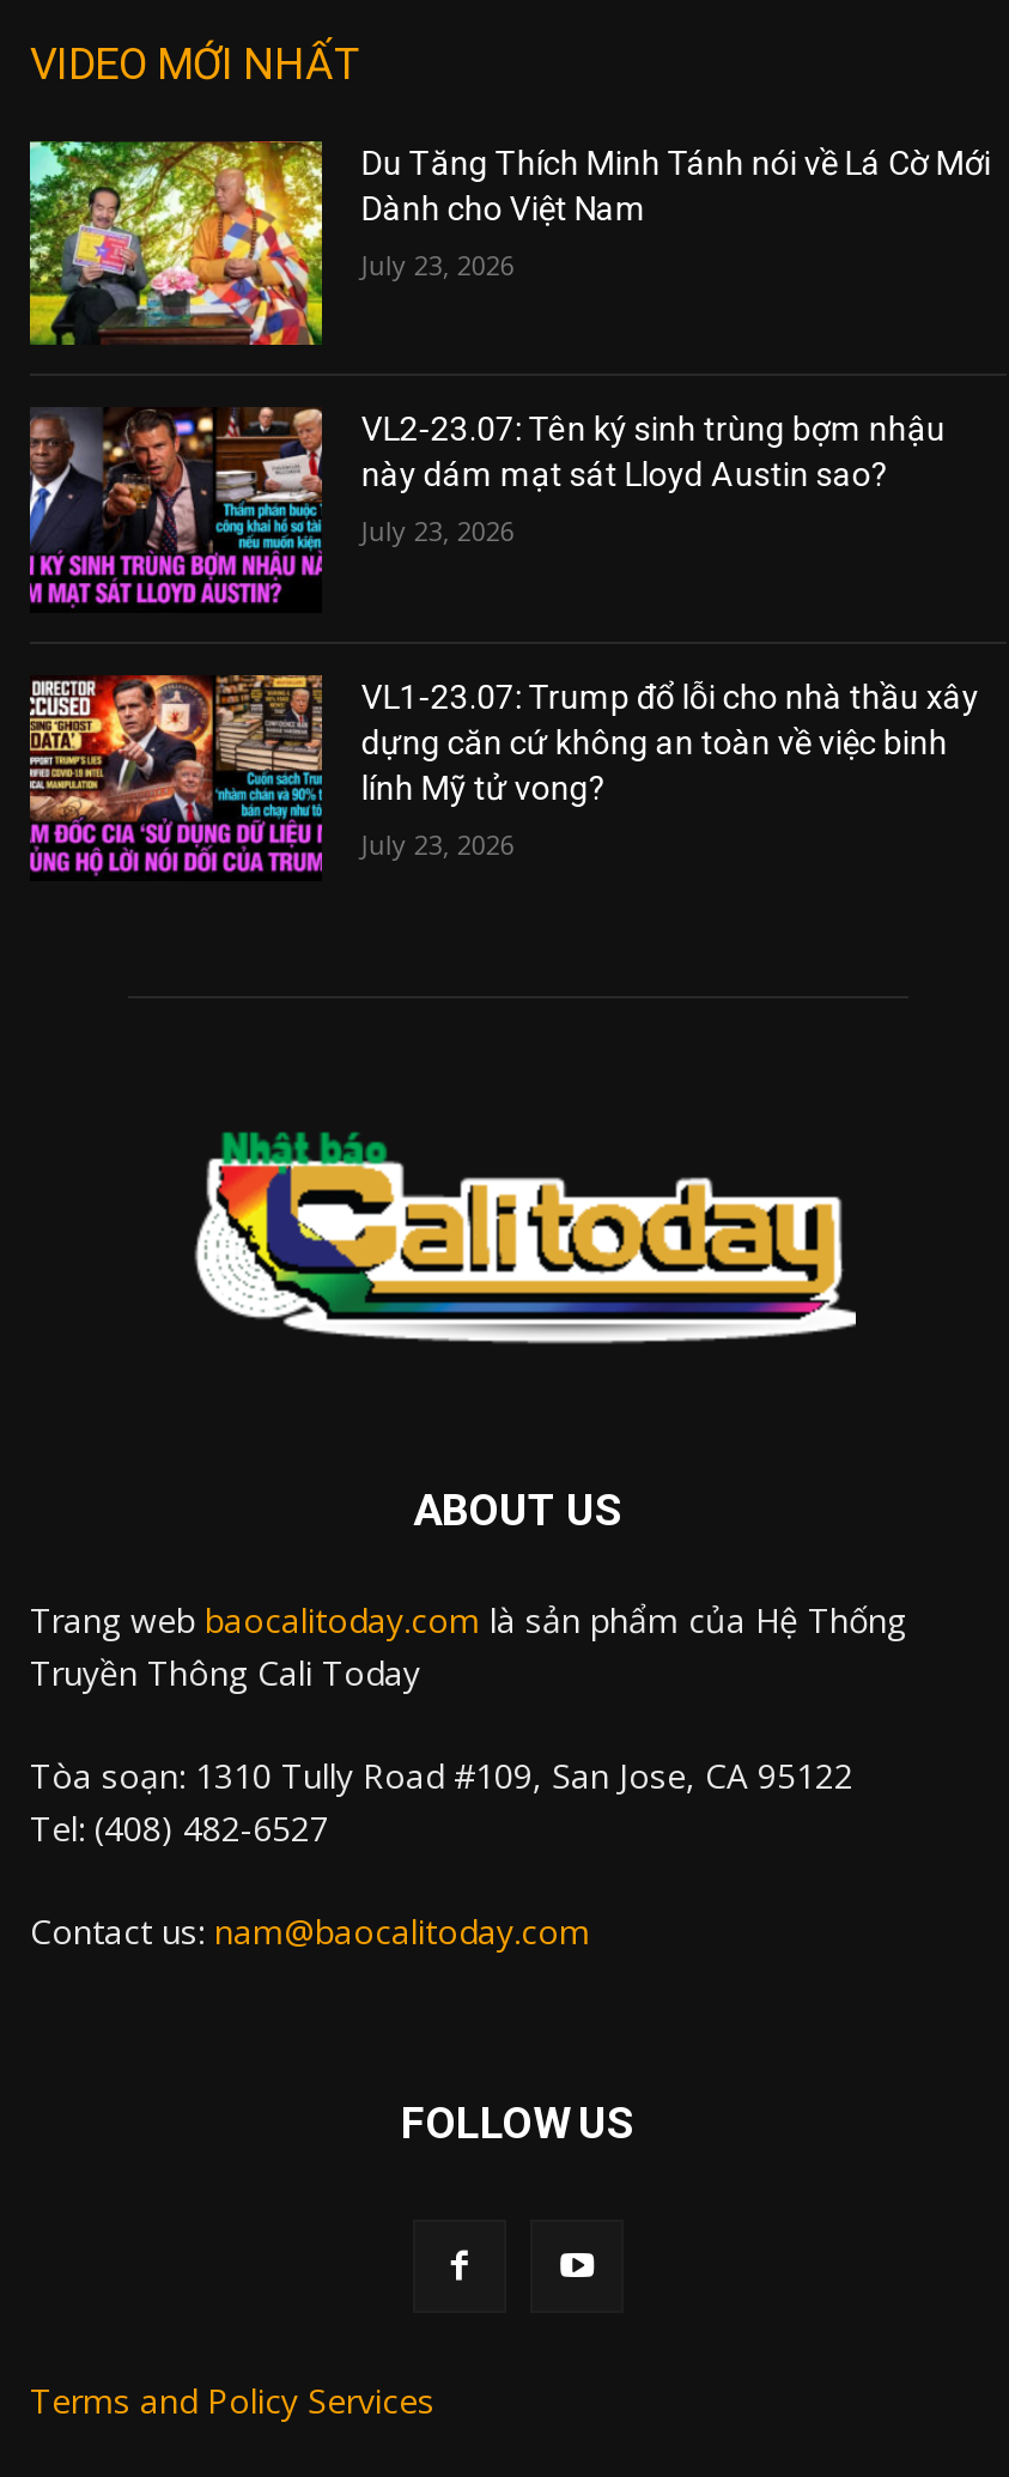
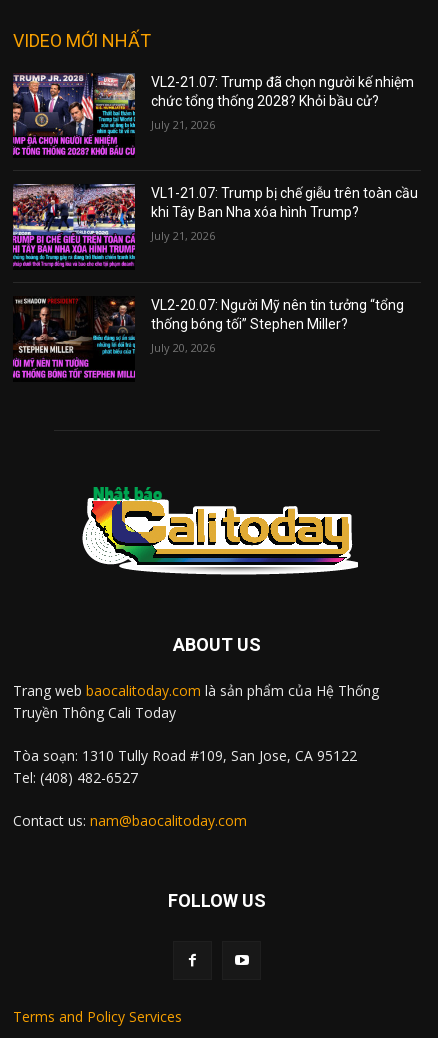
[28,139,991,347] [image] | Du Tăng Thích Minh Tánh nói về Lá Cờ Mới | Dành cho Việt Nam -> [12,73,414,158] [image] | VL2-21.07: Trump đã chọn người kế nhiệm | chức tổng thống 2028? Khỏi bầu cử?
[361,246,514,282] July 23, 2026 -> [151,117,215,132] July 21, 2026
[28,405,945,603] [image] | VL2-23.07: Tên ký sinh trùng bợm nhậu | này dám mạt sát Lloyd Austin sao? -> [12,183,418,267] [image] | VL1-21.07: Trump bị chế giễu trên toàn cầu | khi Tây Ban Nha xóa hình Trump?
[361,513,514,549] July 23, 2026 -> [151,228,215,243] July 21, 2026
[28,673,979,872] [image] | VL1-23.07: Trump đổ lỗi cho nhà thầu xây | dựng căn cứ không an toàn về việc binh | lính Mỹ tử vong? -> [13,296,404,377] [image] | VL2-20.07: Người Mỹ nên tin tưởng “tổng | thống bóng tối” Stephen Miller?
[361,826,514,862] July 23, 2026 -> [151,340,215,355] July 20, 2026

